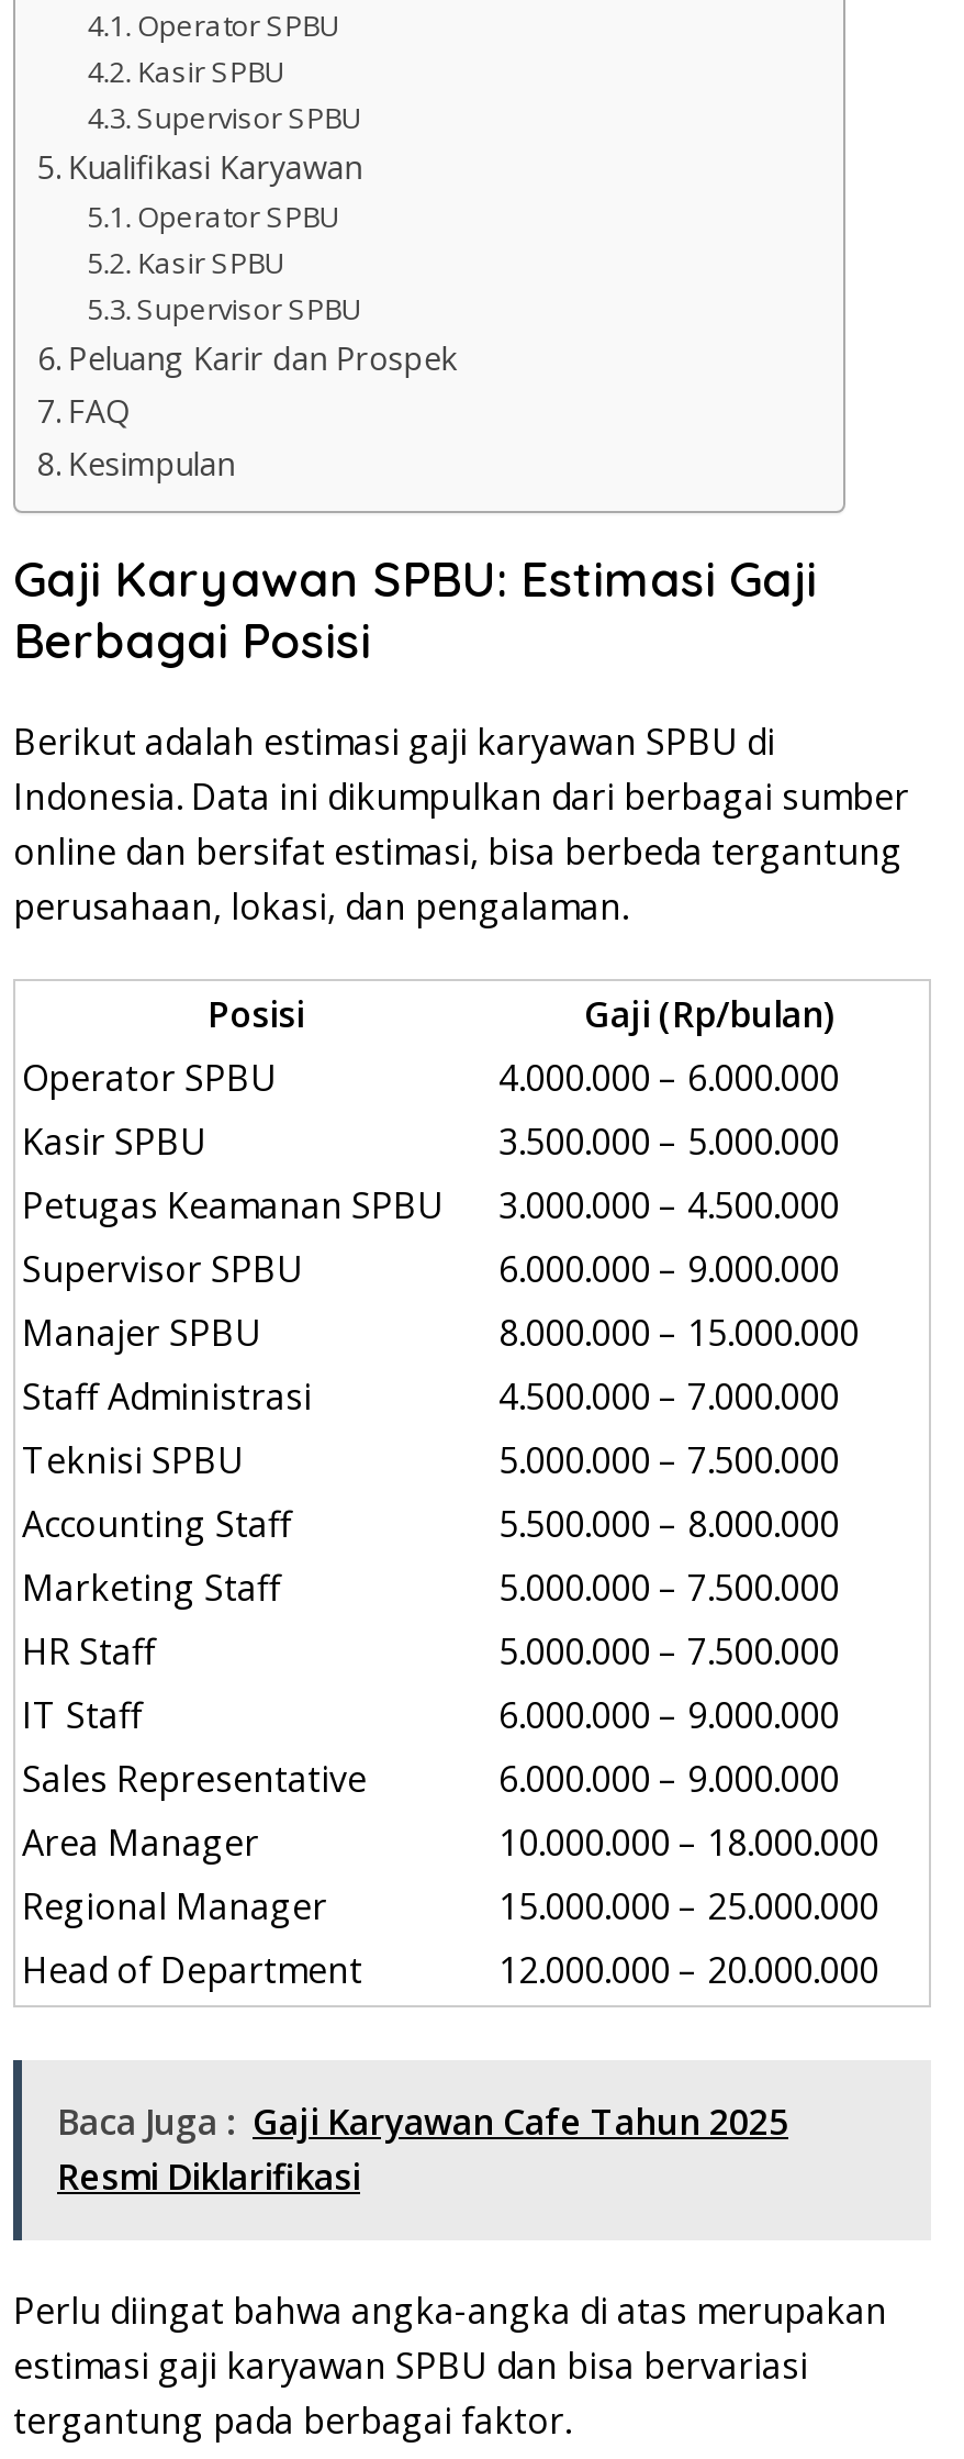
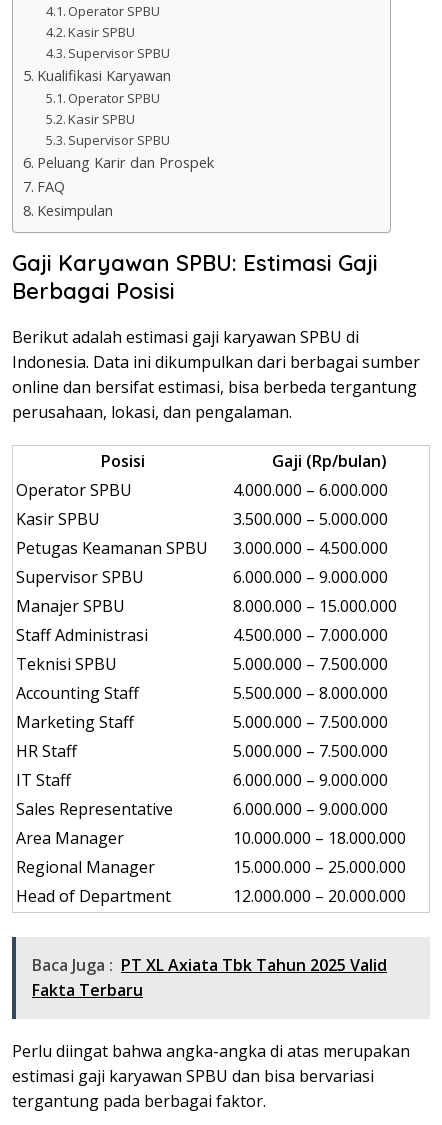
[57,2097,788,2200] Baca Juga : Gaji Karyawan Cafe Tahun 2025 | Resmi Diklarifikasi -> [32,954,387,1001] Baca Juga : PT XL Axiata Tbk Tahun 2025 Valid | Fakta Terbaru

